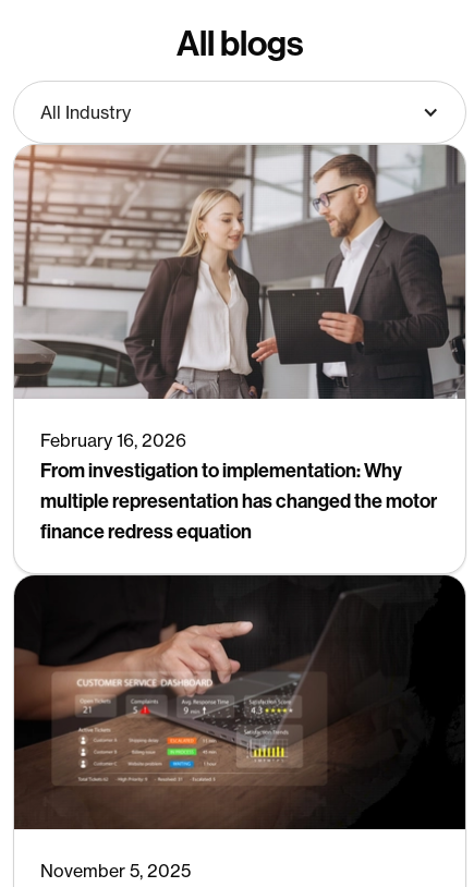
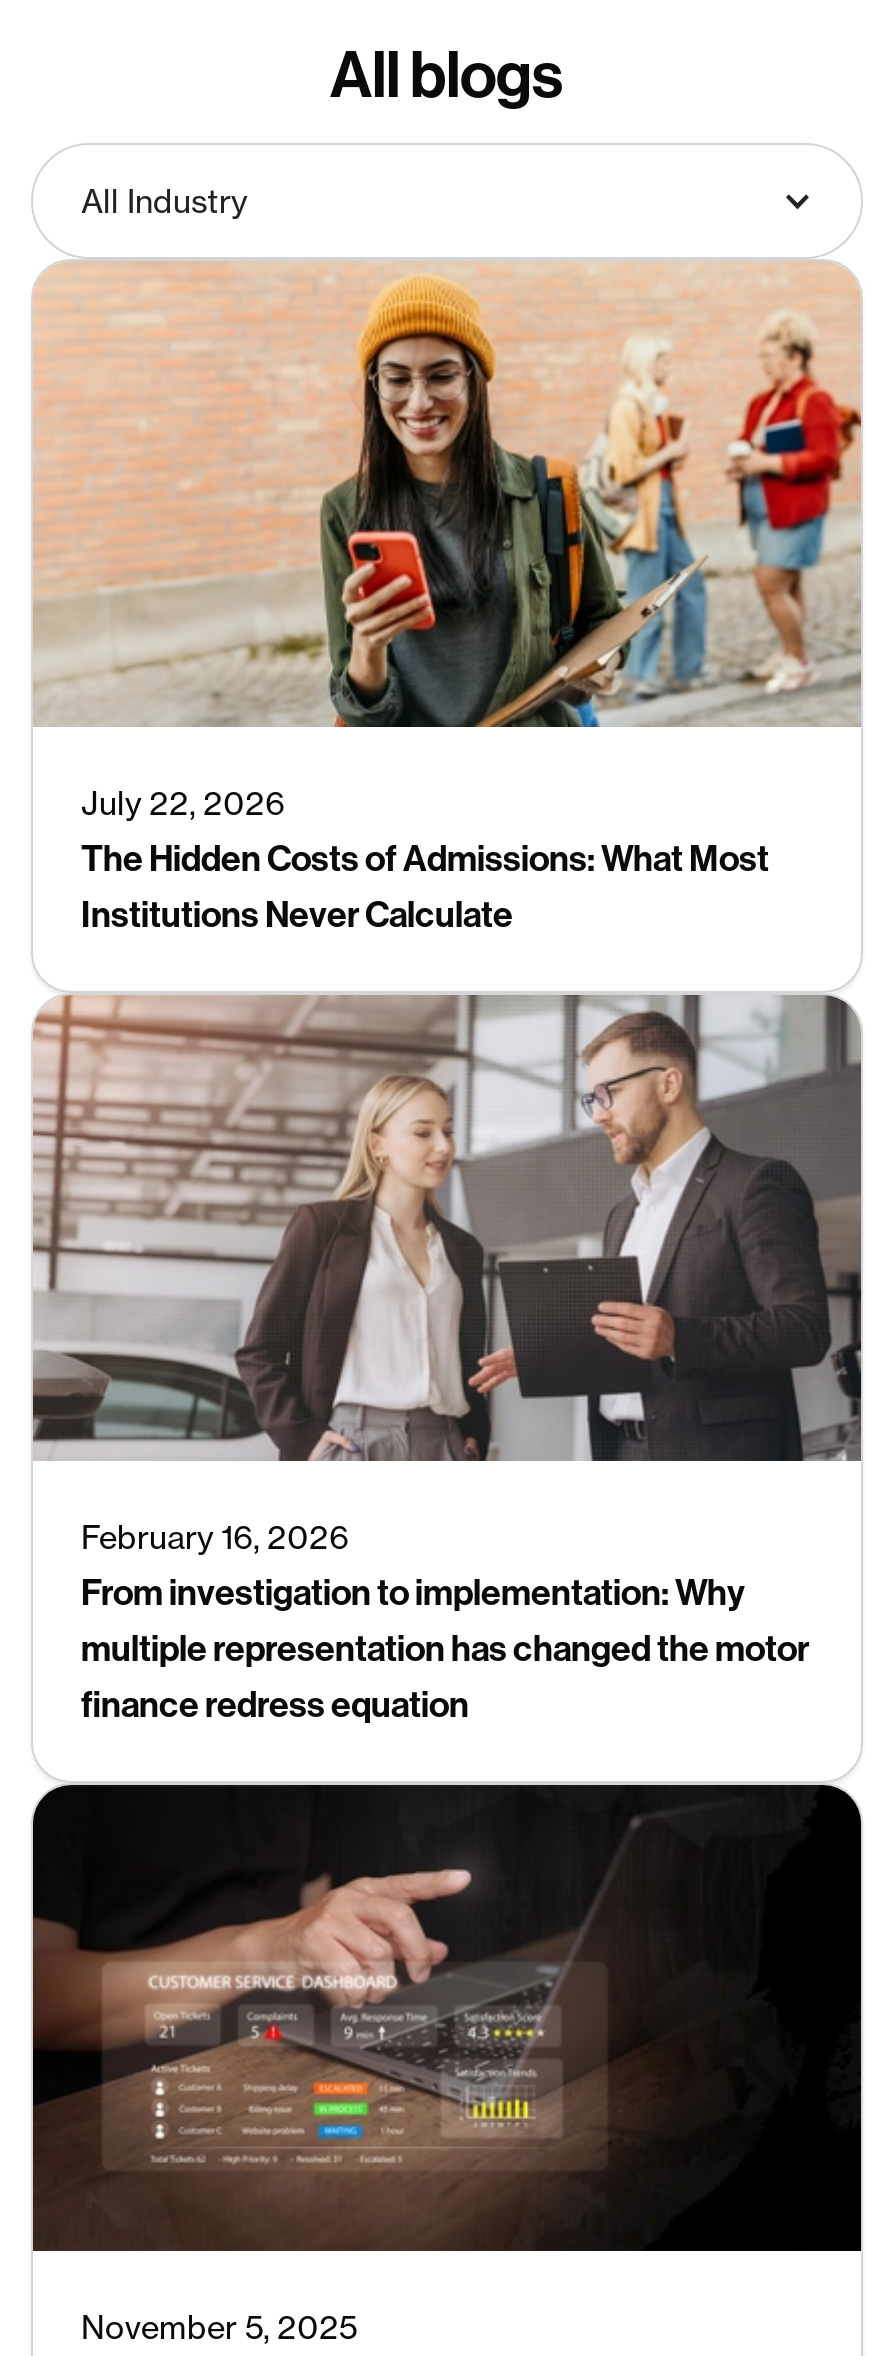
none -> [33,261,863,936] [image] | July 22, 2026 | The Hidden Costs of Admissions: What Most | Institutions Never Calculate

